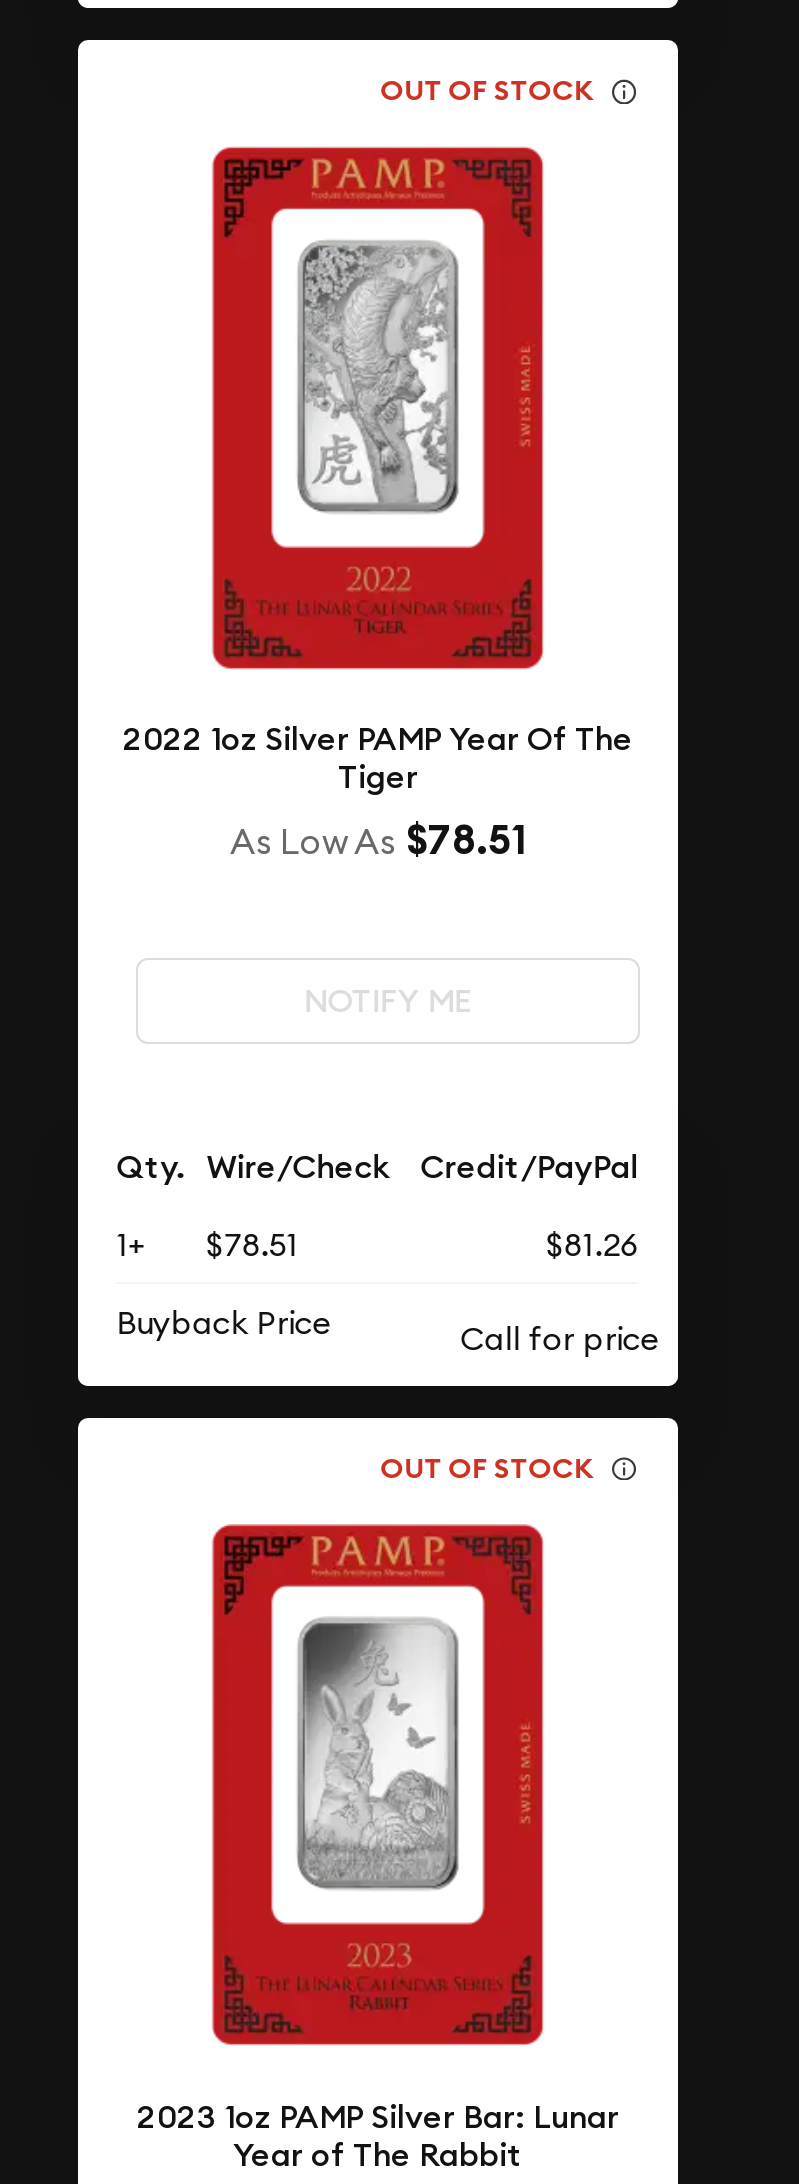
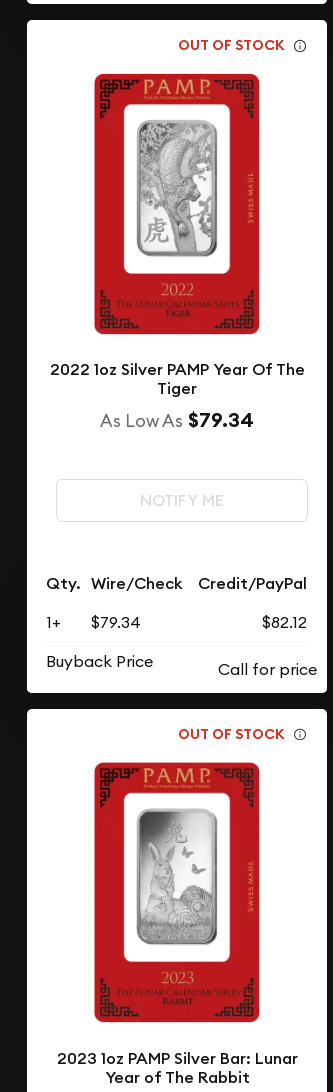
[230,814,526,866] As Low As $78.51 -> [100,407,254,433] As Low As $79.34
[116,1224,298,1264] 1+ $78.51 -> [46,612,141,632] 1+ $79.34
[546,1224,638,1264] $81.26 -> [262,612,307,632] $82.12

